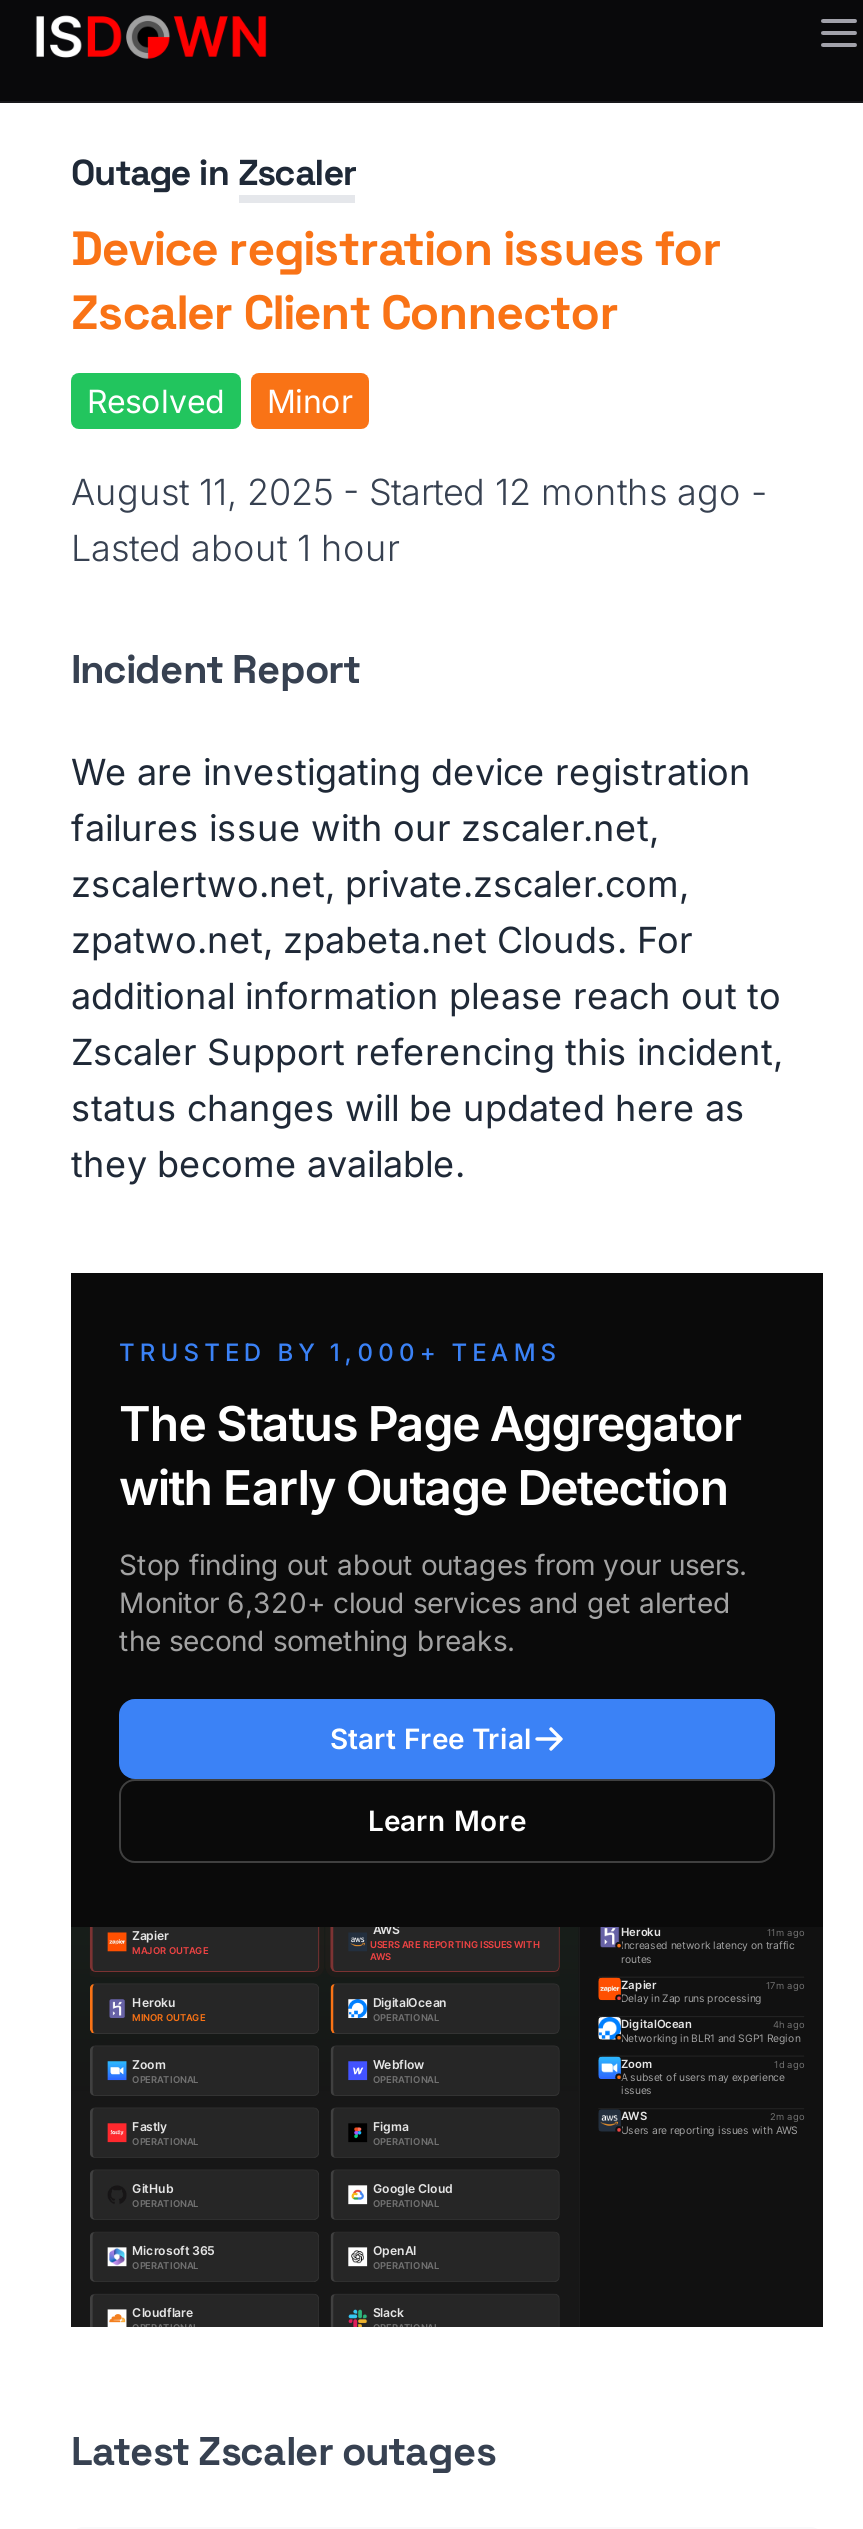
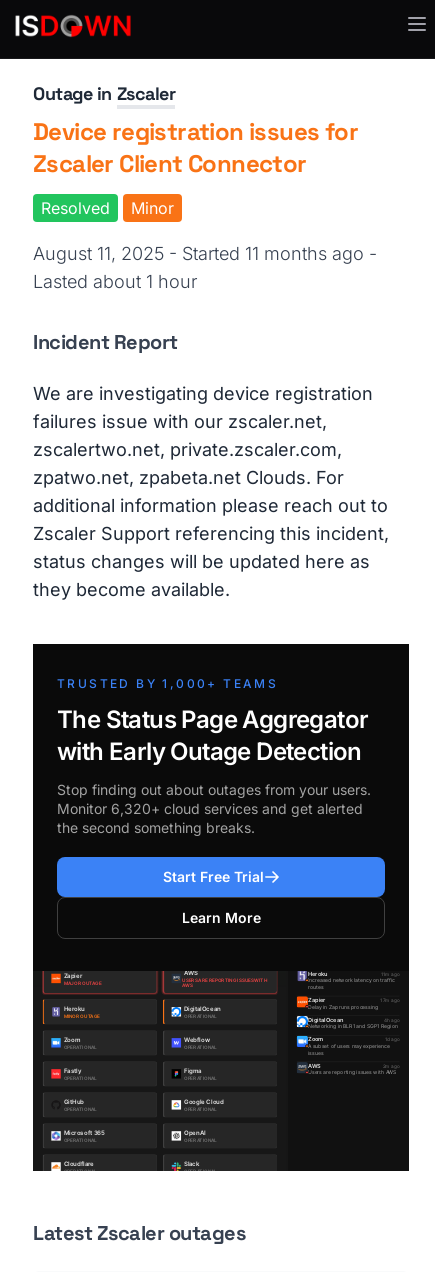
[71,471,767,513] August 11, 2025 - Started 12 months ago - -> [33,243,377,264] August 11, 2025 - Started 11 months ago -

